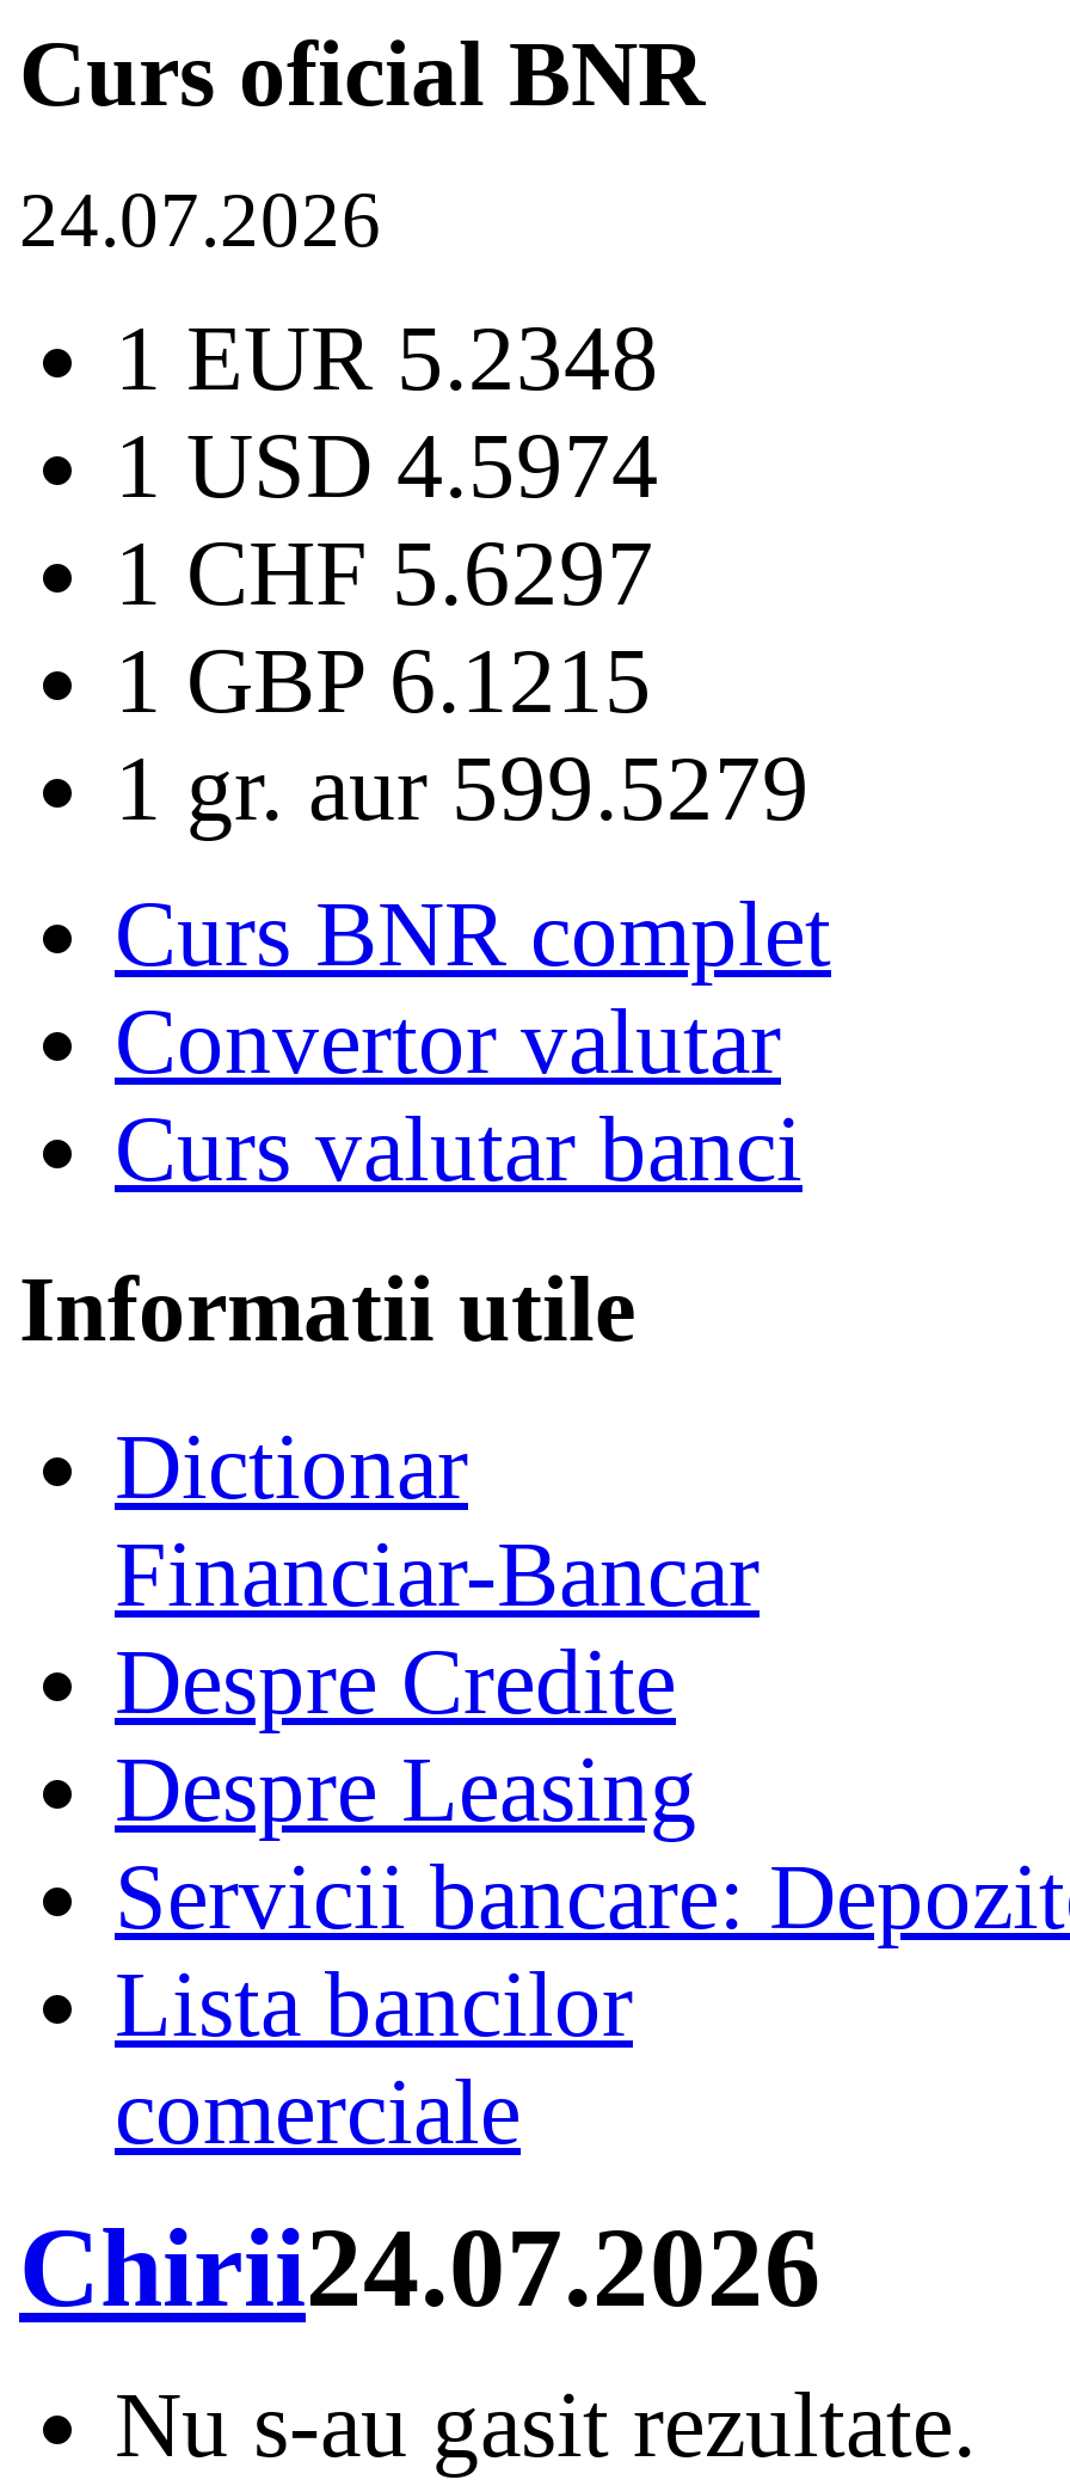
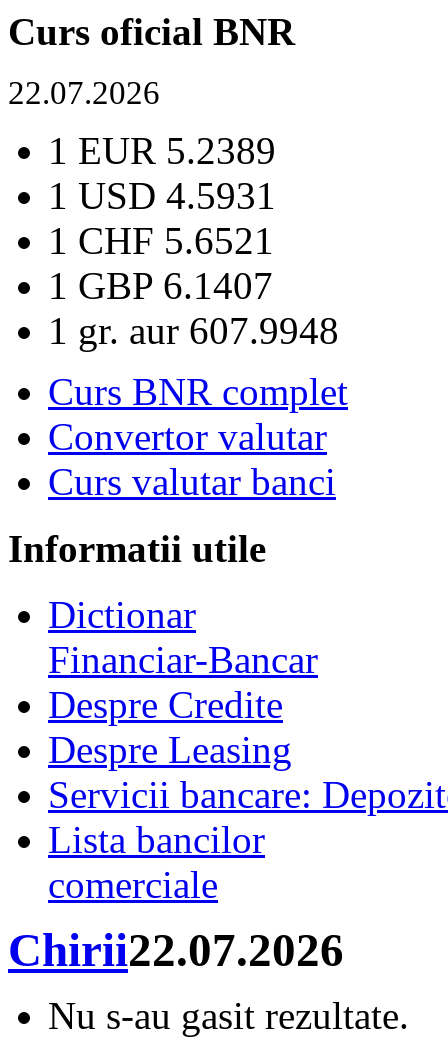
[19,178,382,264] 24.07.2026 -> [8,75,160,111] 22.07.2026
[115,307,659,410] 1 EUR 5.2348 -> [48,129,276,172] 1 EUR 5.2389
[115,414,659,517] 1 USD 4.5974 -> [48,174,276,217] 1 USD 4.5931
[115,522,654,625] 1 CHF 5.6297 -> [48,219,274,262] 1 CHF 5.6521
[115,629,652,732] 1 GBP 6.1215 -> [48,264,273,307] 1 GBP 6.1407
[115,737,810,840] 1 gr. aur 599.5279 -> [48,309,339,352] 1 gr. aur 607.9948
[19,2205,822,2329] Chirii24.07.2026 -> [8,924,344,976] Chirii22.07.2026

